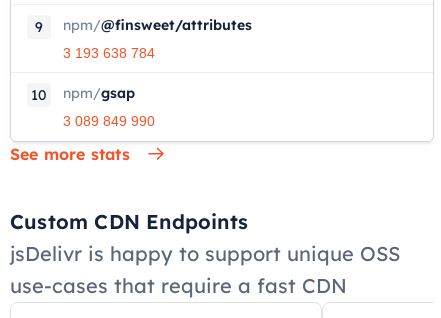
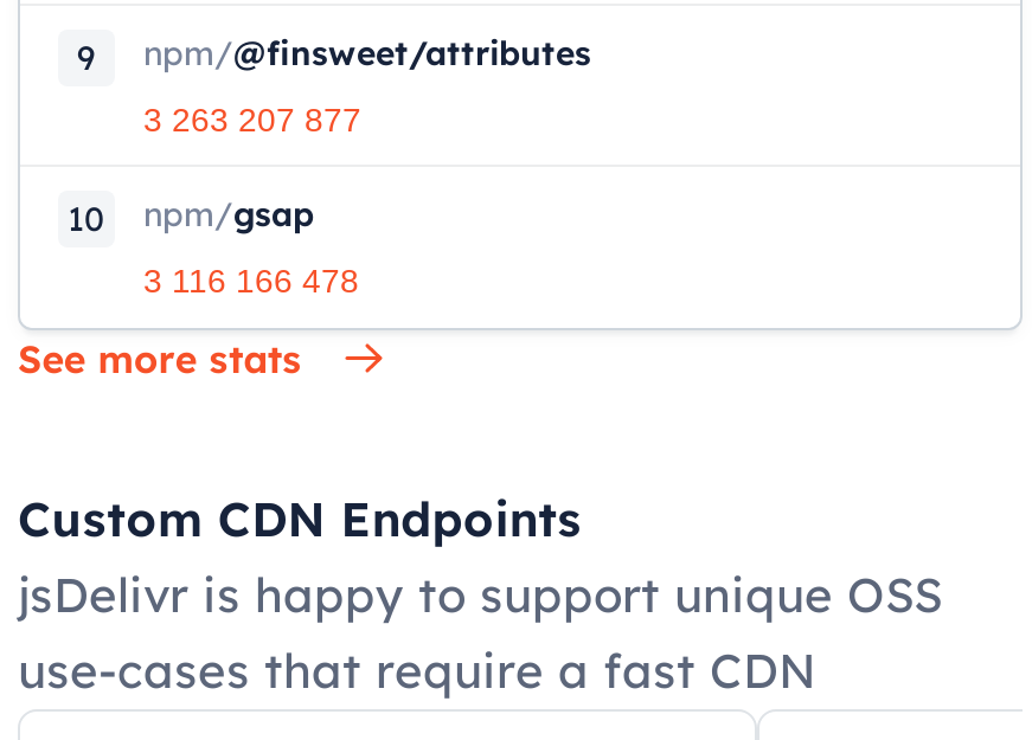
[63,45,155,61] 3 193 638 784 -> [143,101,361,139] 3 263 207 877
[63,113,155,129] 3 089 849 990 -> [143,262,359,300] 3 116 166 478

